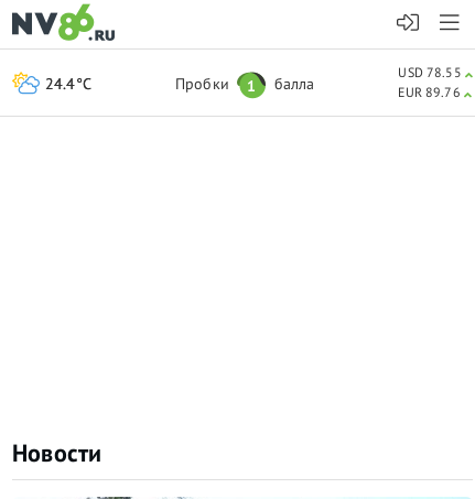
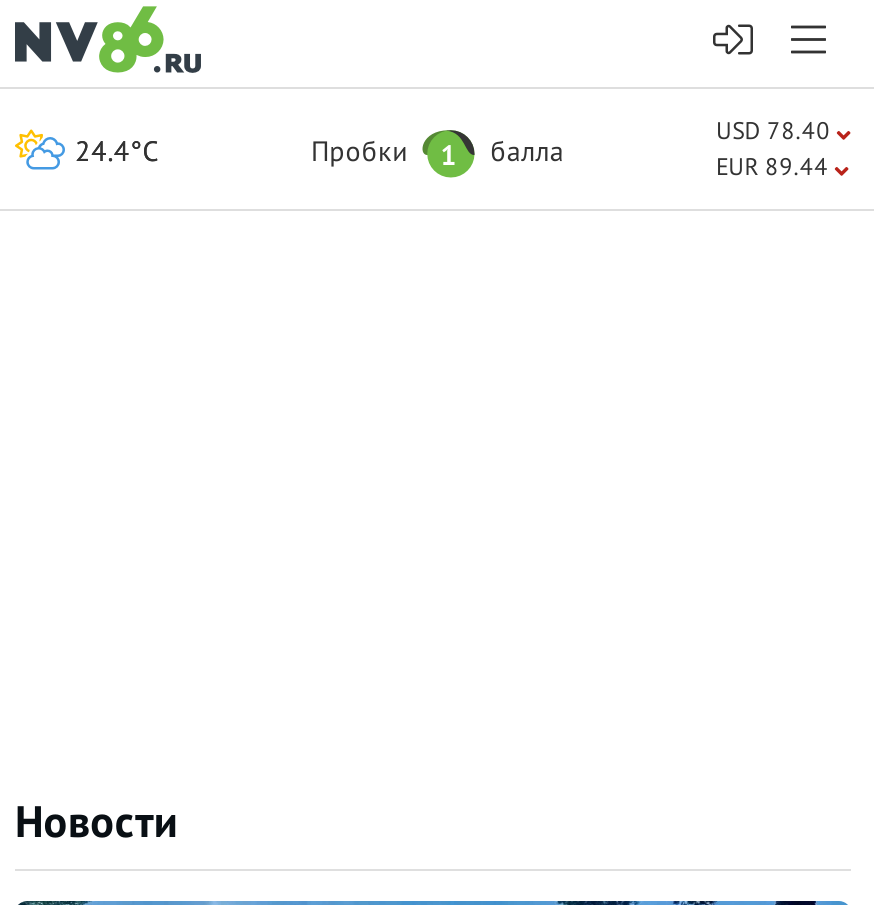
[398,64,465,80] USD 78.55 -> [716,115,837,145] USD 78.40
[398,84,464,100] EUR 89.76 -> [716,151,835,181] EUR 89.44

